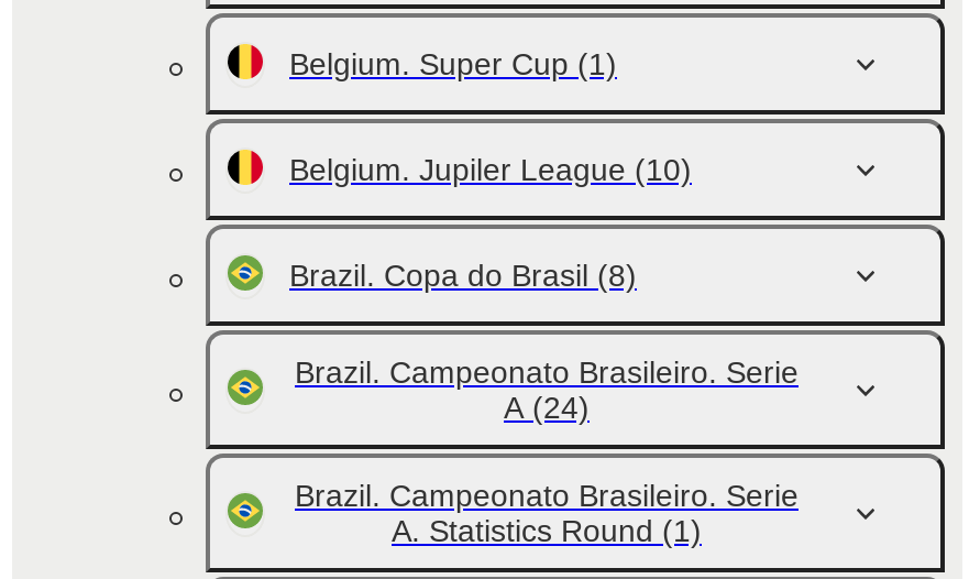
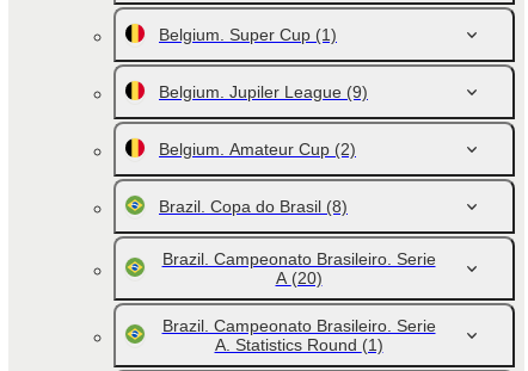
[289,152,692,187] Belgium. Jupiler League (10) -> [159,82,368,159] Belgium. Jupiler League (9) | Belgium. Amateur Cup (2)
[504,390,590,425] A (24) -> [275,268,322,287] A (20)

